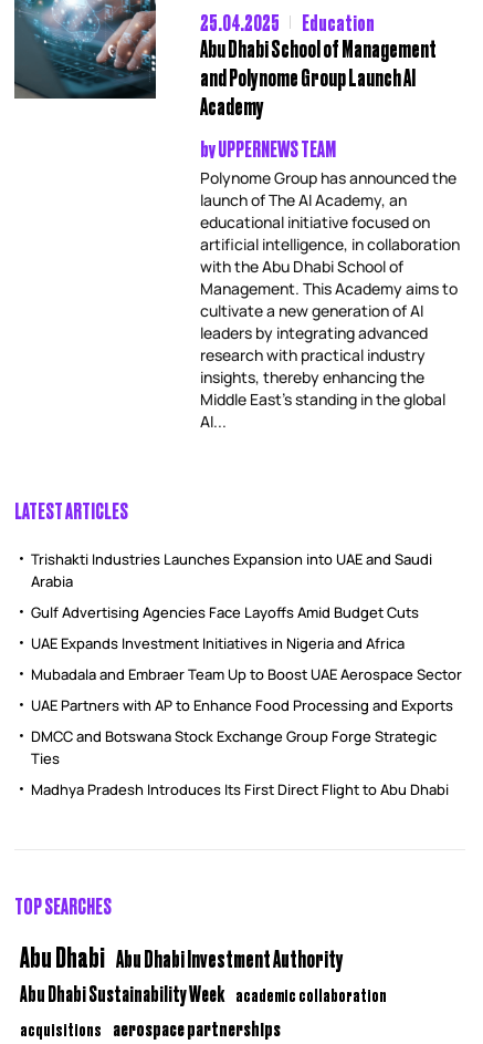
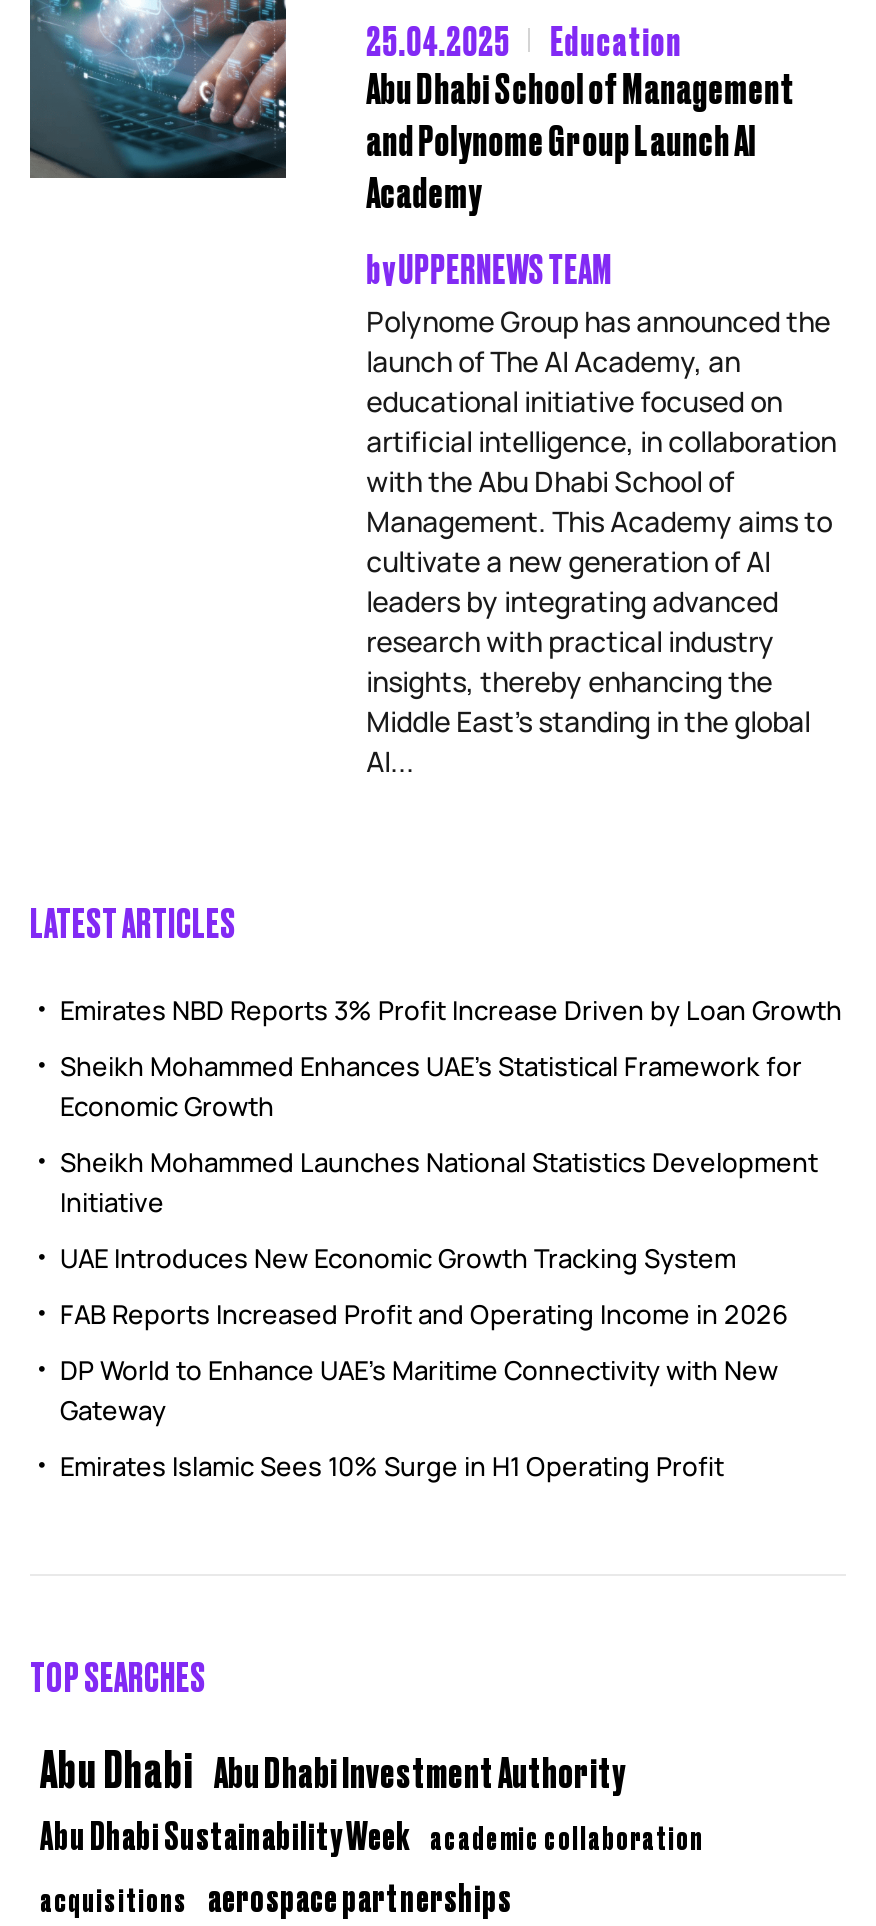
[31,549,432,591] Trishakti Industries Launches Expansion into UAE and Saudi | Arabia -> [60,992,842,1028] Emirates NBD Reports 3% Profit Increase Driven by Loan Growth
[31,602,419,622] Gulf Advertising Agencies Face Layoffs Amid Budget Cuts -> [60,1048,802,1124] Sheikh Mohammed Enhances UAE’s Statistical Framework for | Economic Growth
[31,633,405,653] UAE Expands Investment Initiatives in Nigeria and Africa -> [60,1144,818,1220] Sheikh Mohammed Launches National Statistics Development | Initiative
[31,664,462,684] Mubadala and Embraer Team Up to Boost UAE Aerospace Sector -> [60,1240,736,1276] UAE Introduces New Economic Growth Tracking System
[31,695,453,715] UAE Partners with AP to Enhance Food Processing and Exports -> [60,1296,788,1332] FAB Reports Increased Profit and Operating Income in 2026
[31,726,437,768] DMCC and Botswana Stock Exchange Group Forge Strategic | Ties -> [60,1352,778,1428] DP World to Enhance UAE’s Maritime Connectivity with New | Gateway
[31,780,449,799] Madhya Pradesh Introduces Its First Direct Flight to Abu Dhabi -> [60,1448,724,1484] Emirates Islamic Sees 10% Surge in H1 Operating Profit

